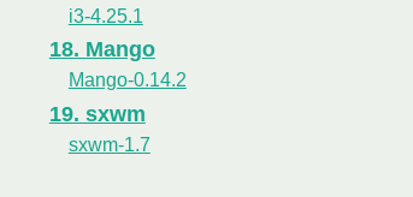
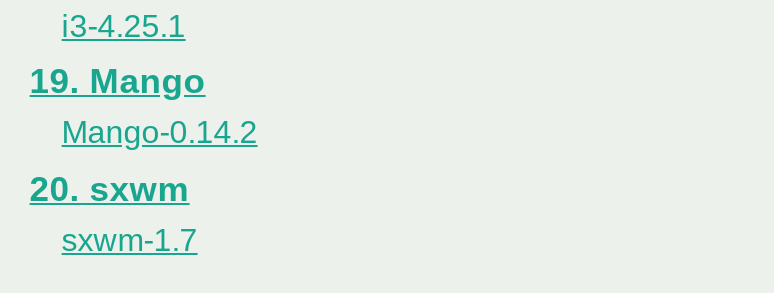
[49,38,155,62] 18. Mango -> [30,62,206,102] 19. Mango
[49,102,145,126] 19. sxwm -> [30,169,190,209] 20. sxwm

